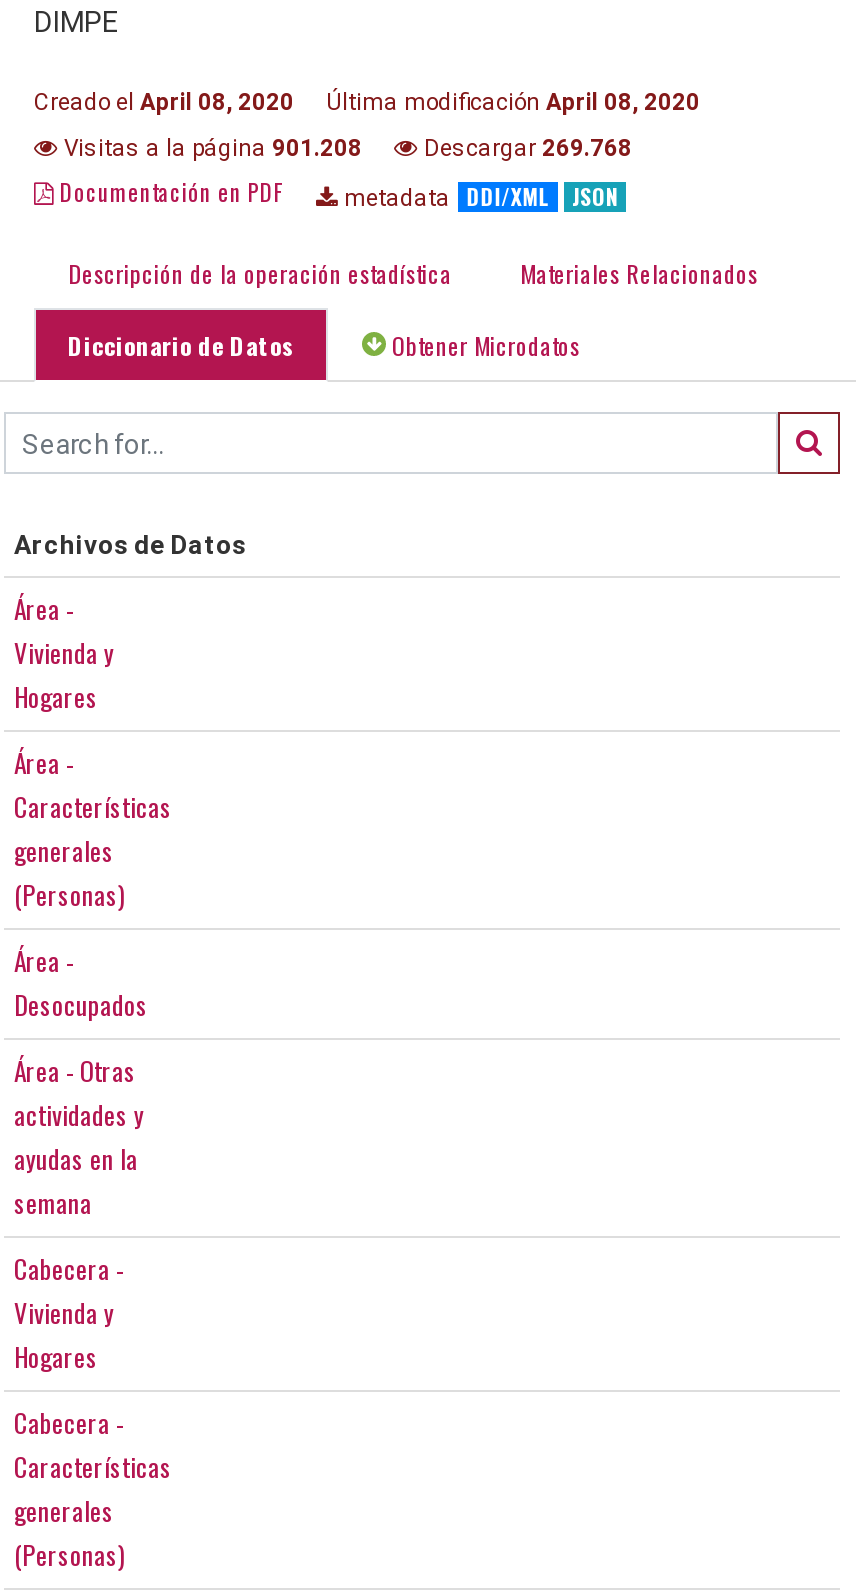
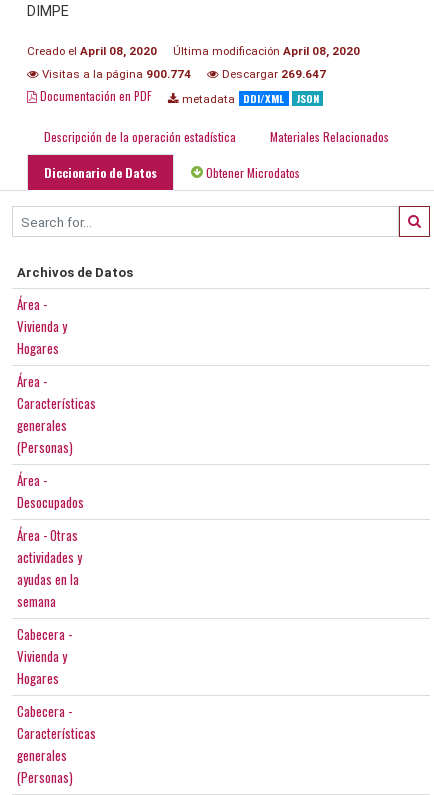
[58,135,362,163] Visitas a la página 901.208 -> [39,67,191,81] Visitas a la página 900.774
[418,135,632,163] Descargar 269.768 -> [219,67,326,81] Descargar 269.647

